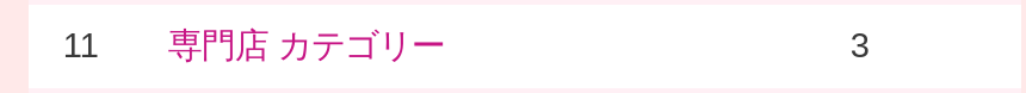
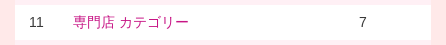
[850,25,869,63] 3 -> [359,14,367,30] 7

